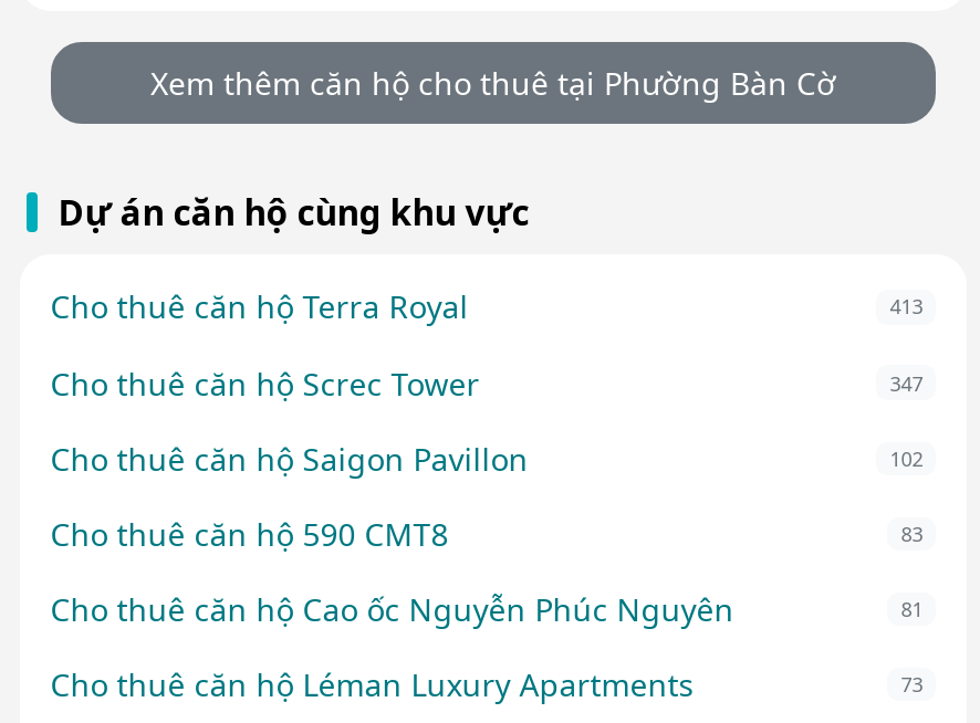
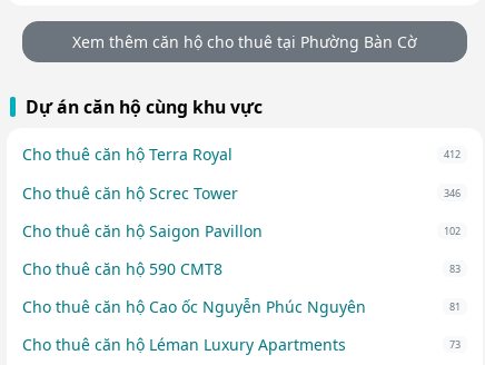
[890,293,923,322] 413 -> [444,147,461,162] 412
[890,368,923,397] 347 -> [444,185,461,200] 346

